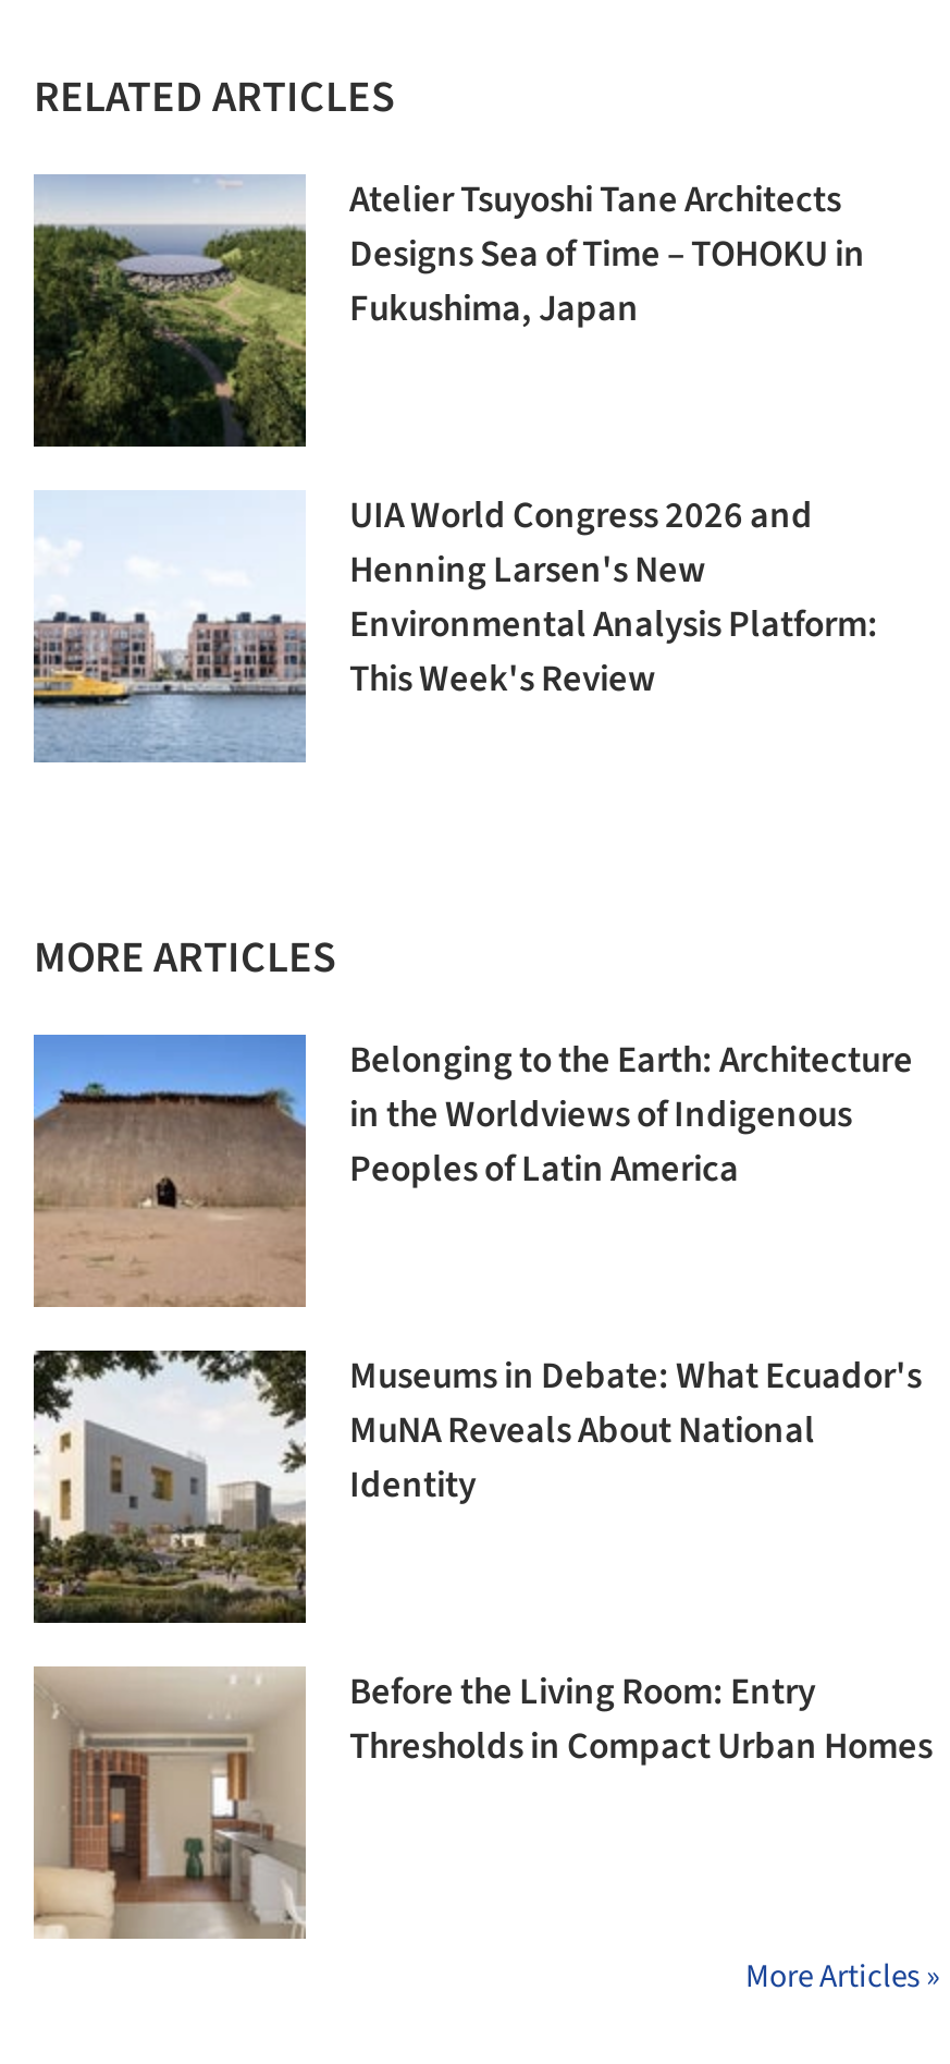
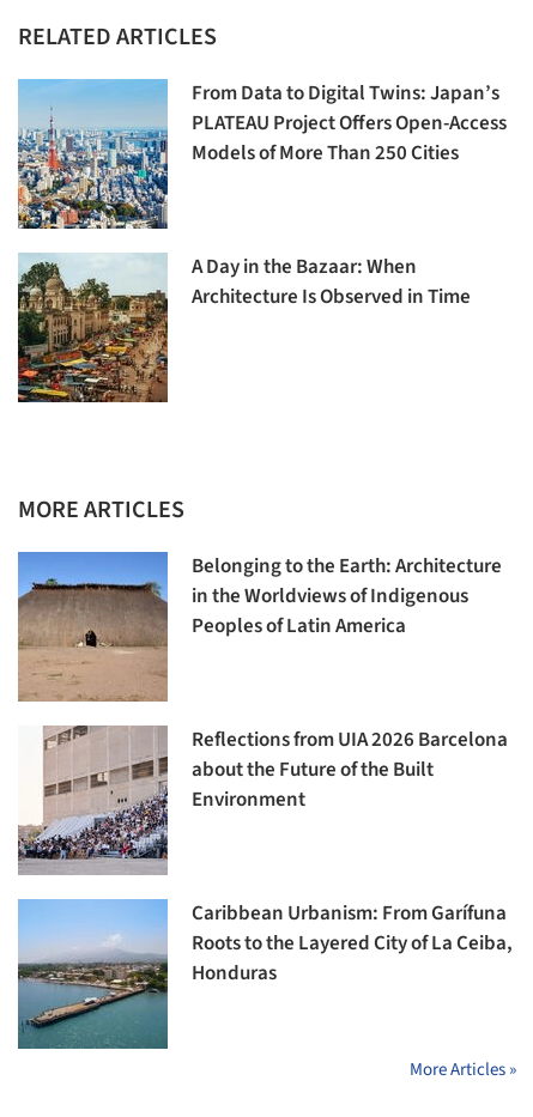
[32,174,865,449] [image] | Atelier Tsuyoshi Tane Architects | Designs Sea of Time – TOHOKU in | Fukushima, Japan -> [17,79,507,230] [image] | From Data to Digital Twins: Japan’s | PLATEAU Project Offers Open-Access | Models of More Than 250 Cities
[32,489,878,765] [image] | UIA World Congress 2026 and | Henning Larsen's New | Environmental Analysis Platform: | This Week's Review -> [17,252,471,403] [image] | A Day in the Bazaar: When | Architecture Is Observed in Time
[32,1348,922,1623] [image] | Museums in Debate: What Ecuador's | MuNA Reveals About National | Identity -> [17,724,508,874] [image] | Reflections from UIA 2026 Barcelona | about the Future of the Built | Environment
[32,1666,933,1941] [image] | Before the Living Room: Entry | Thresholds in Compact Urban Homes -> [17,898,513,1050] [image] | Caribbean Urbanism: From Garífuna | Roots to the Layered City of La Ceiba, | Honduras

